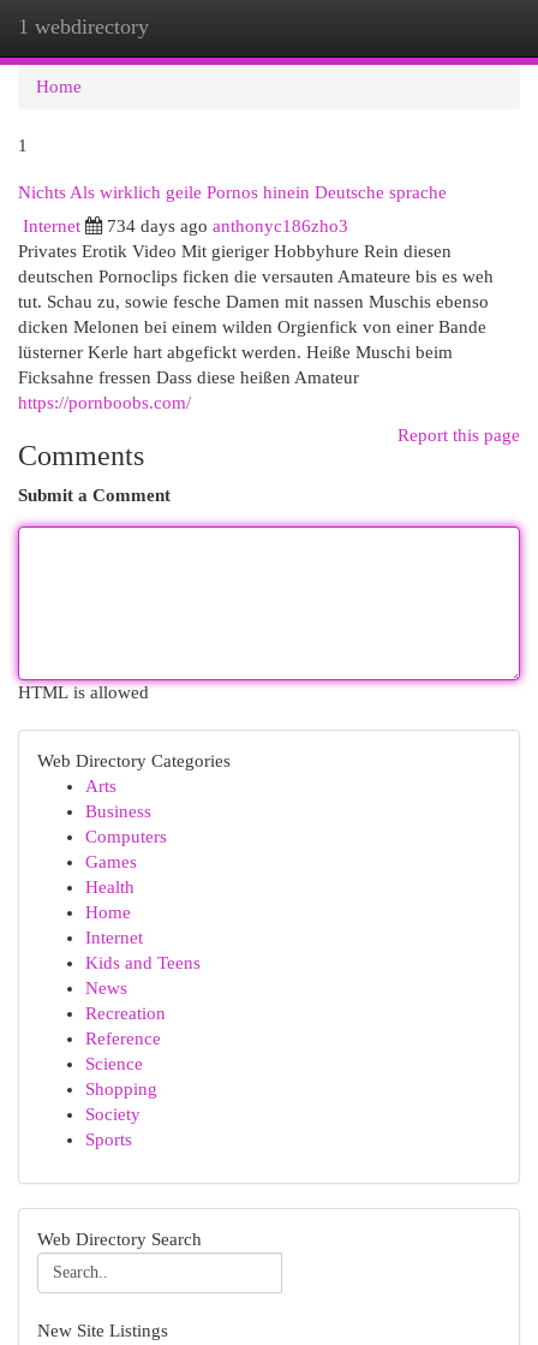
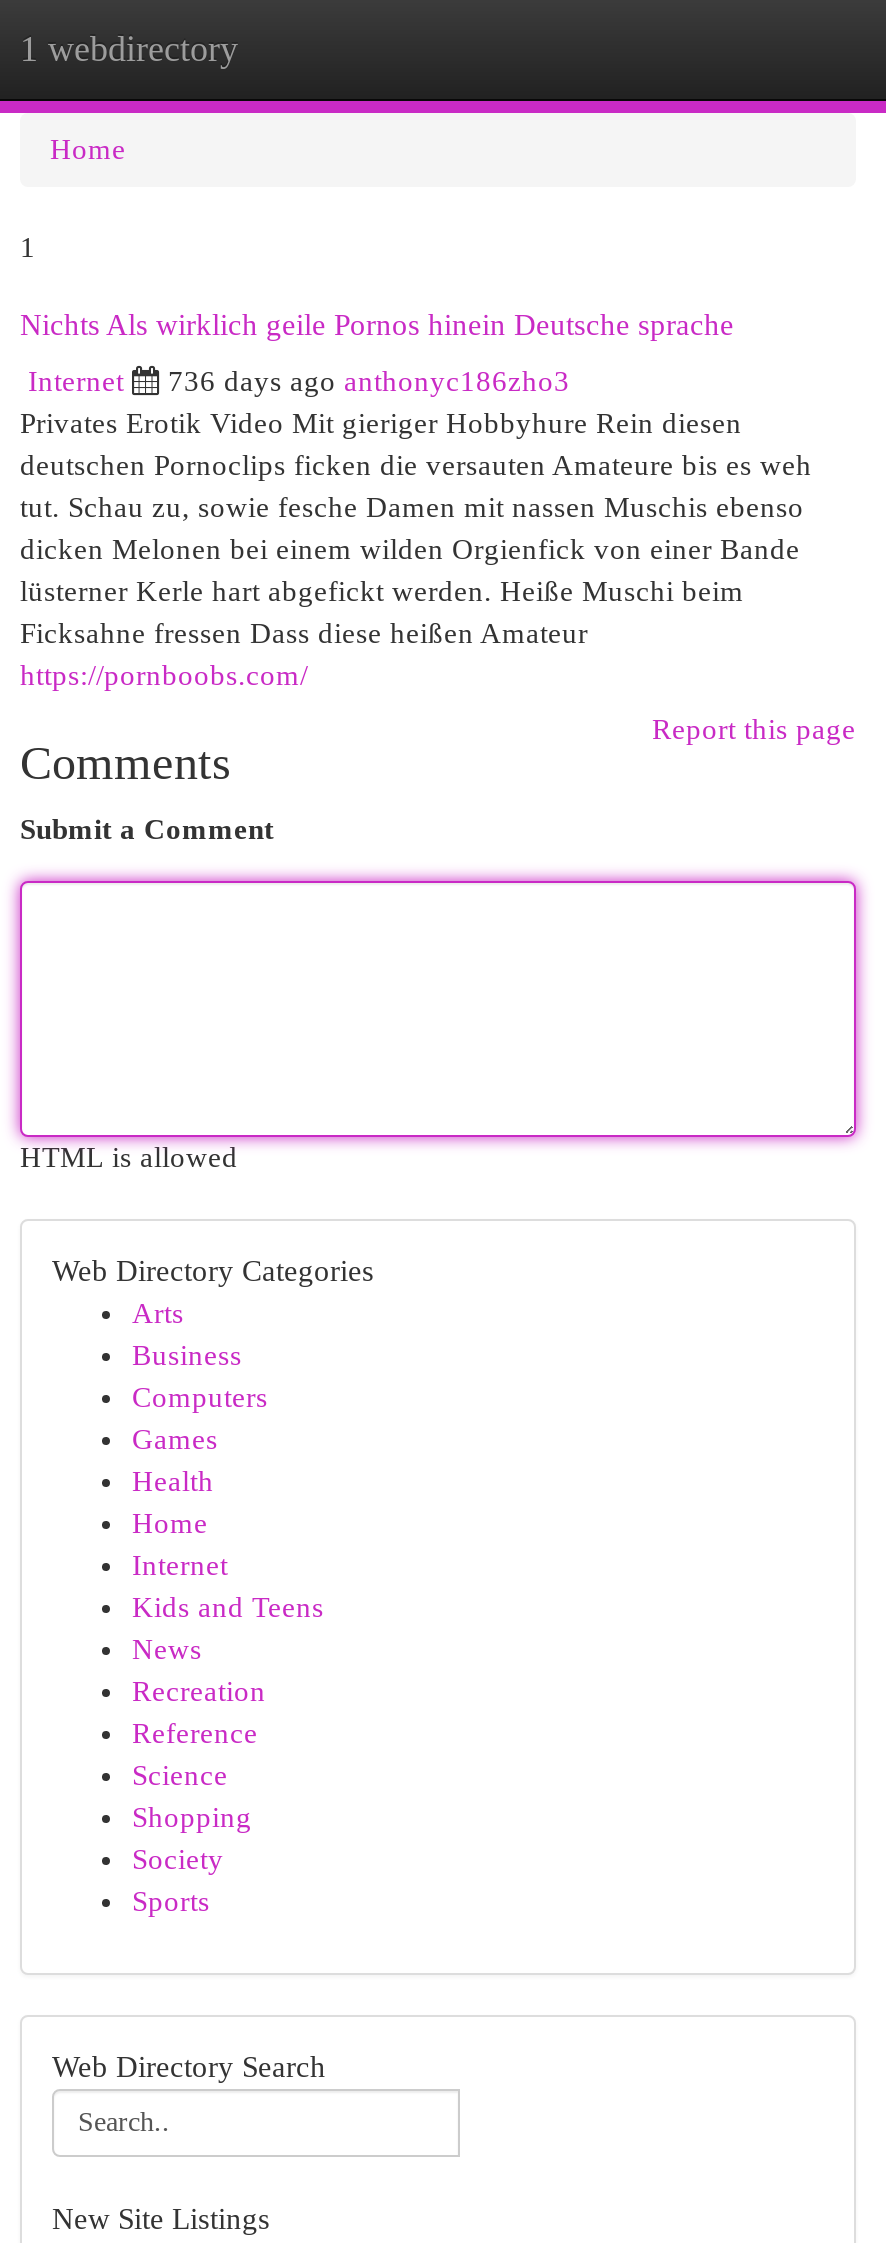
[107,216,348,236] 734 days ago anthonyc186zho3 -> [168,365,570,397] 736 days ago anthonyc186zho3

